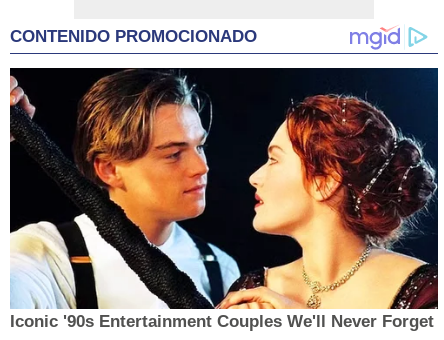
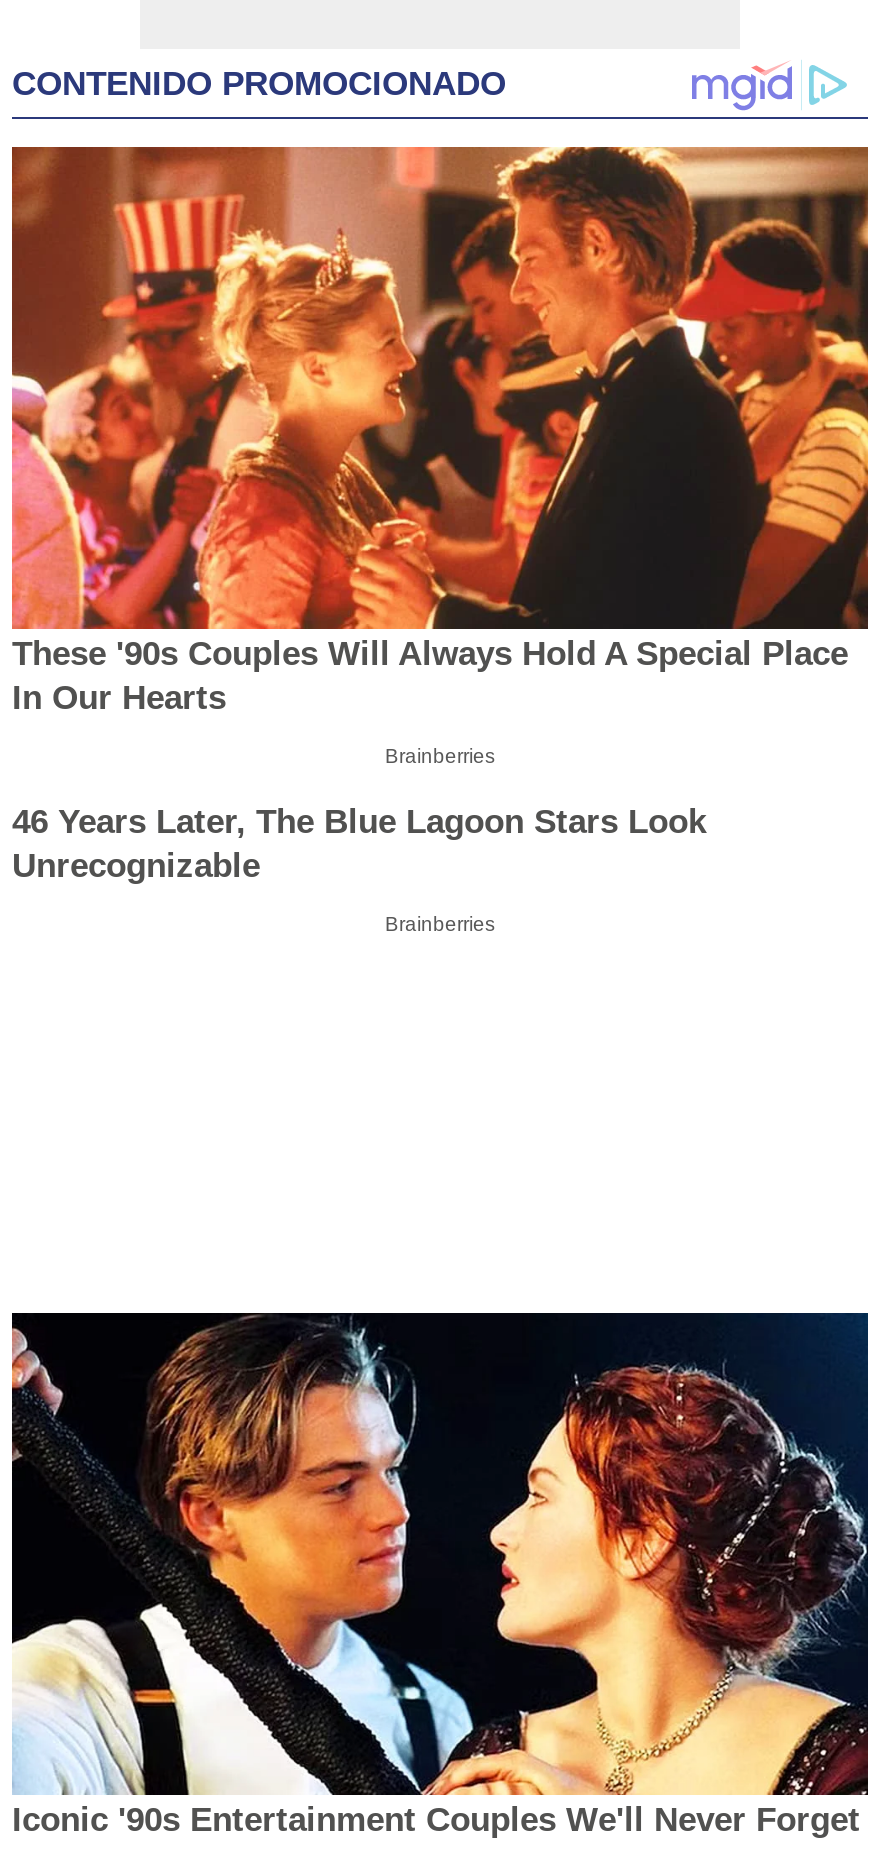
none -> [10,145,870,935] [image] | These '90s Couples Will Always Hold A Special Place | In Our Hearts | Brainberries | 46 Years Later, The Blue Lagoon Stars Look | Unrecognizable | Brainberries

